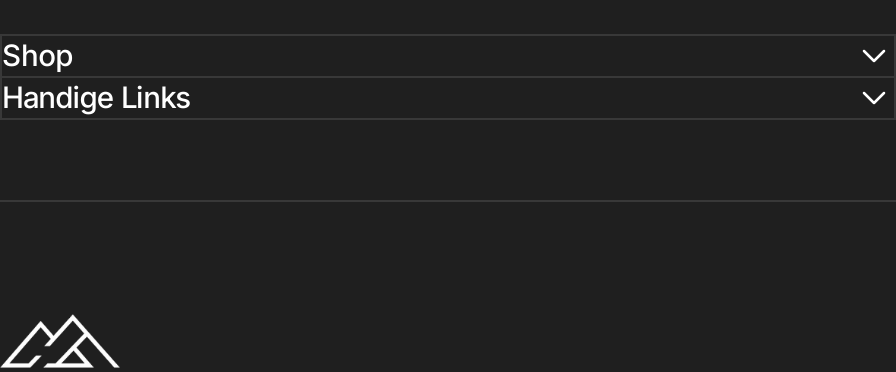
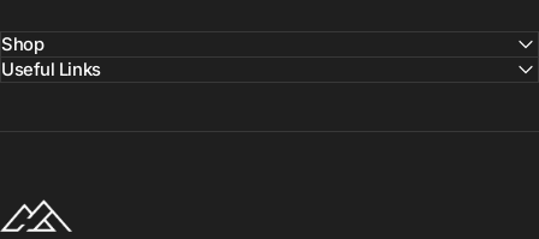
[2,81,190,117] Handige Links -> [1,59,101,81] Useful Links

